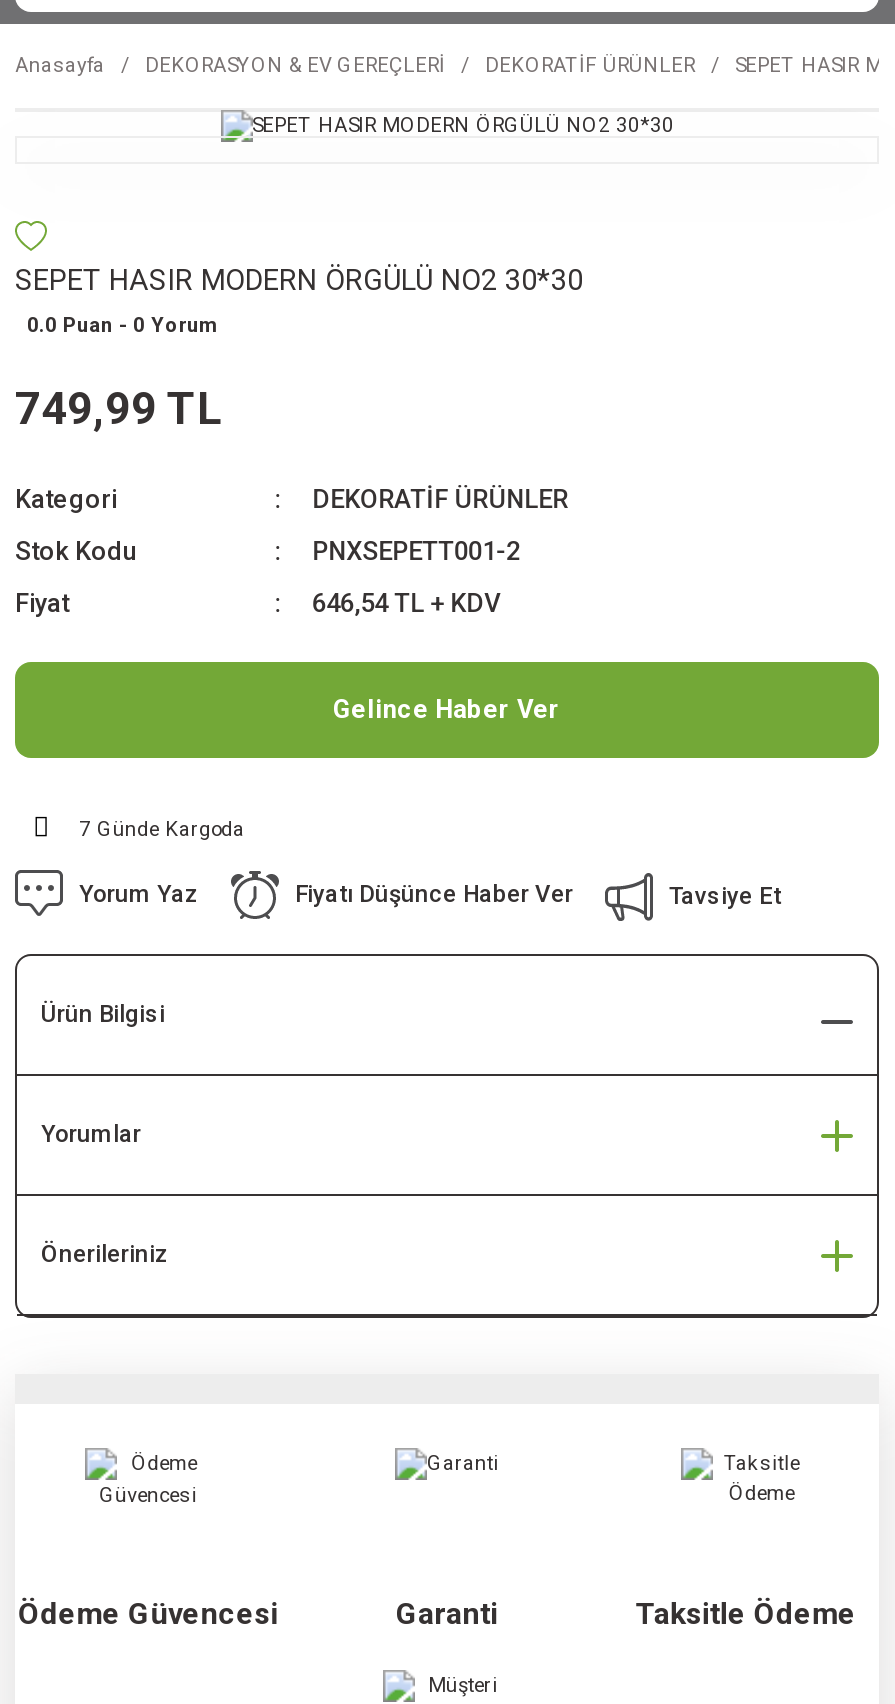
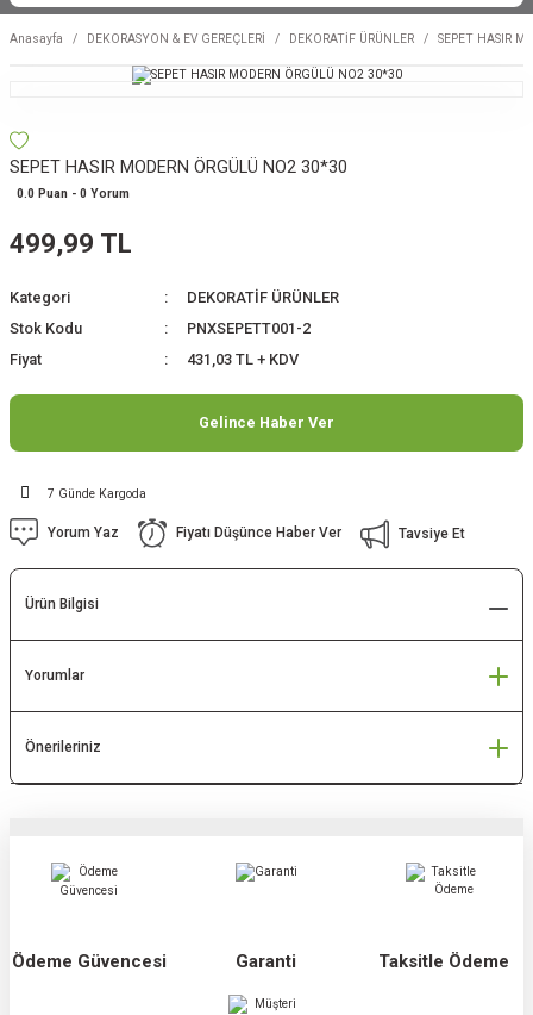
[15,382,221,434] 749,99 TL -> [10,228,132,259] 499,99 TL
[312,588,500,618] 646,54 TL + KDV -> [186,350,298,368] 431,03 TL + KDV

